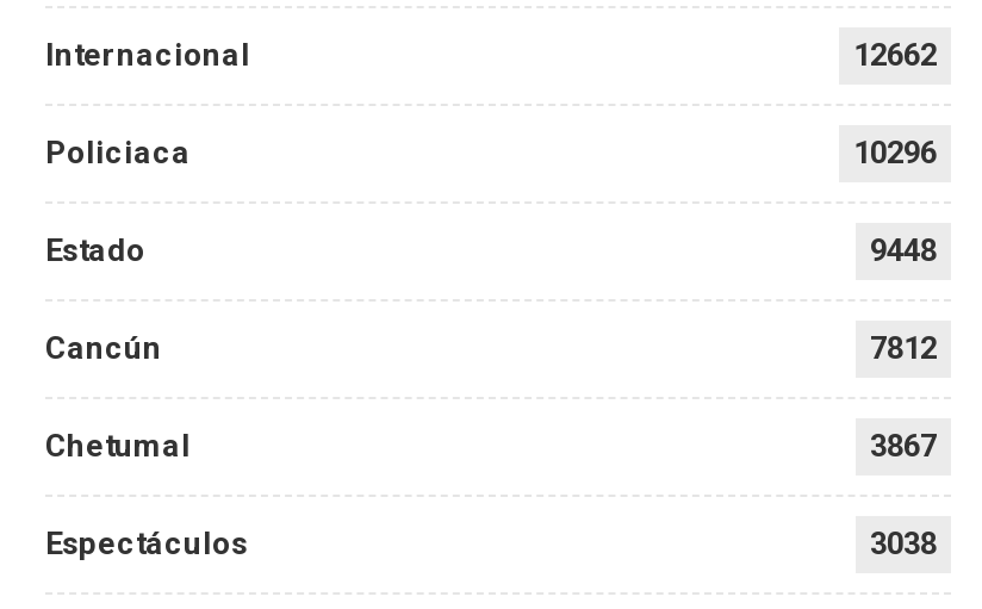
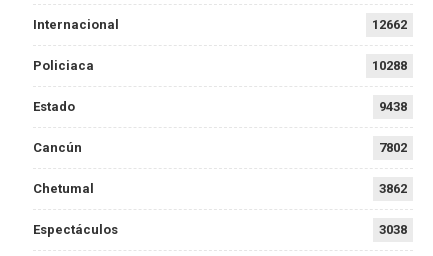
[853,135,937,171] 10296 -> [372,58,407,73] 10288
[870,233,937,269] 9448 -> [379,99,407,114] 9438
[870,331,937,367] 7812 -> [379,140,407,155] 7802
[870,429,937,464] 3867 -> [379,181,407,196] 3862

